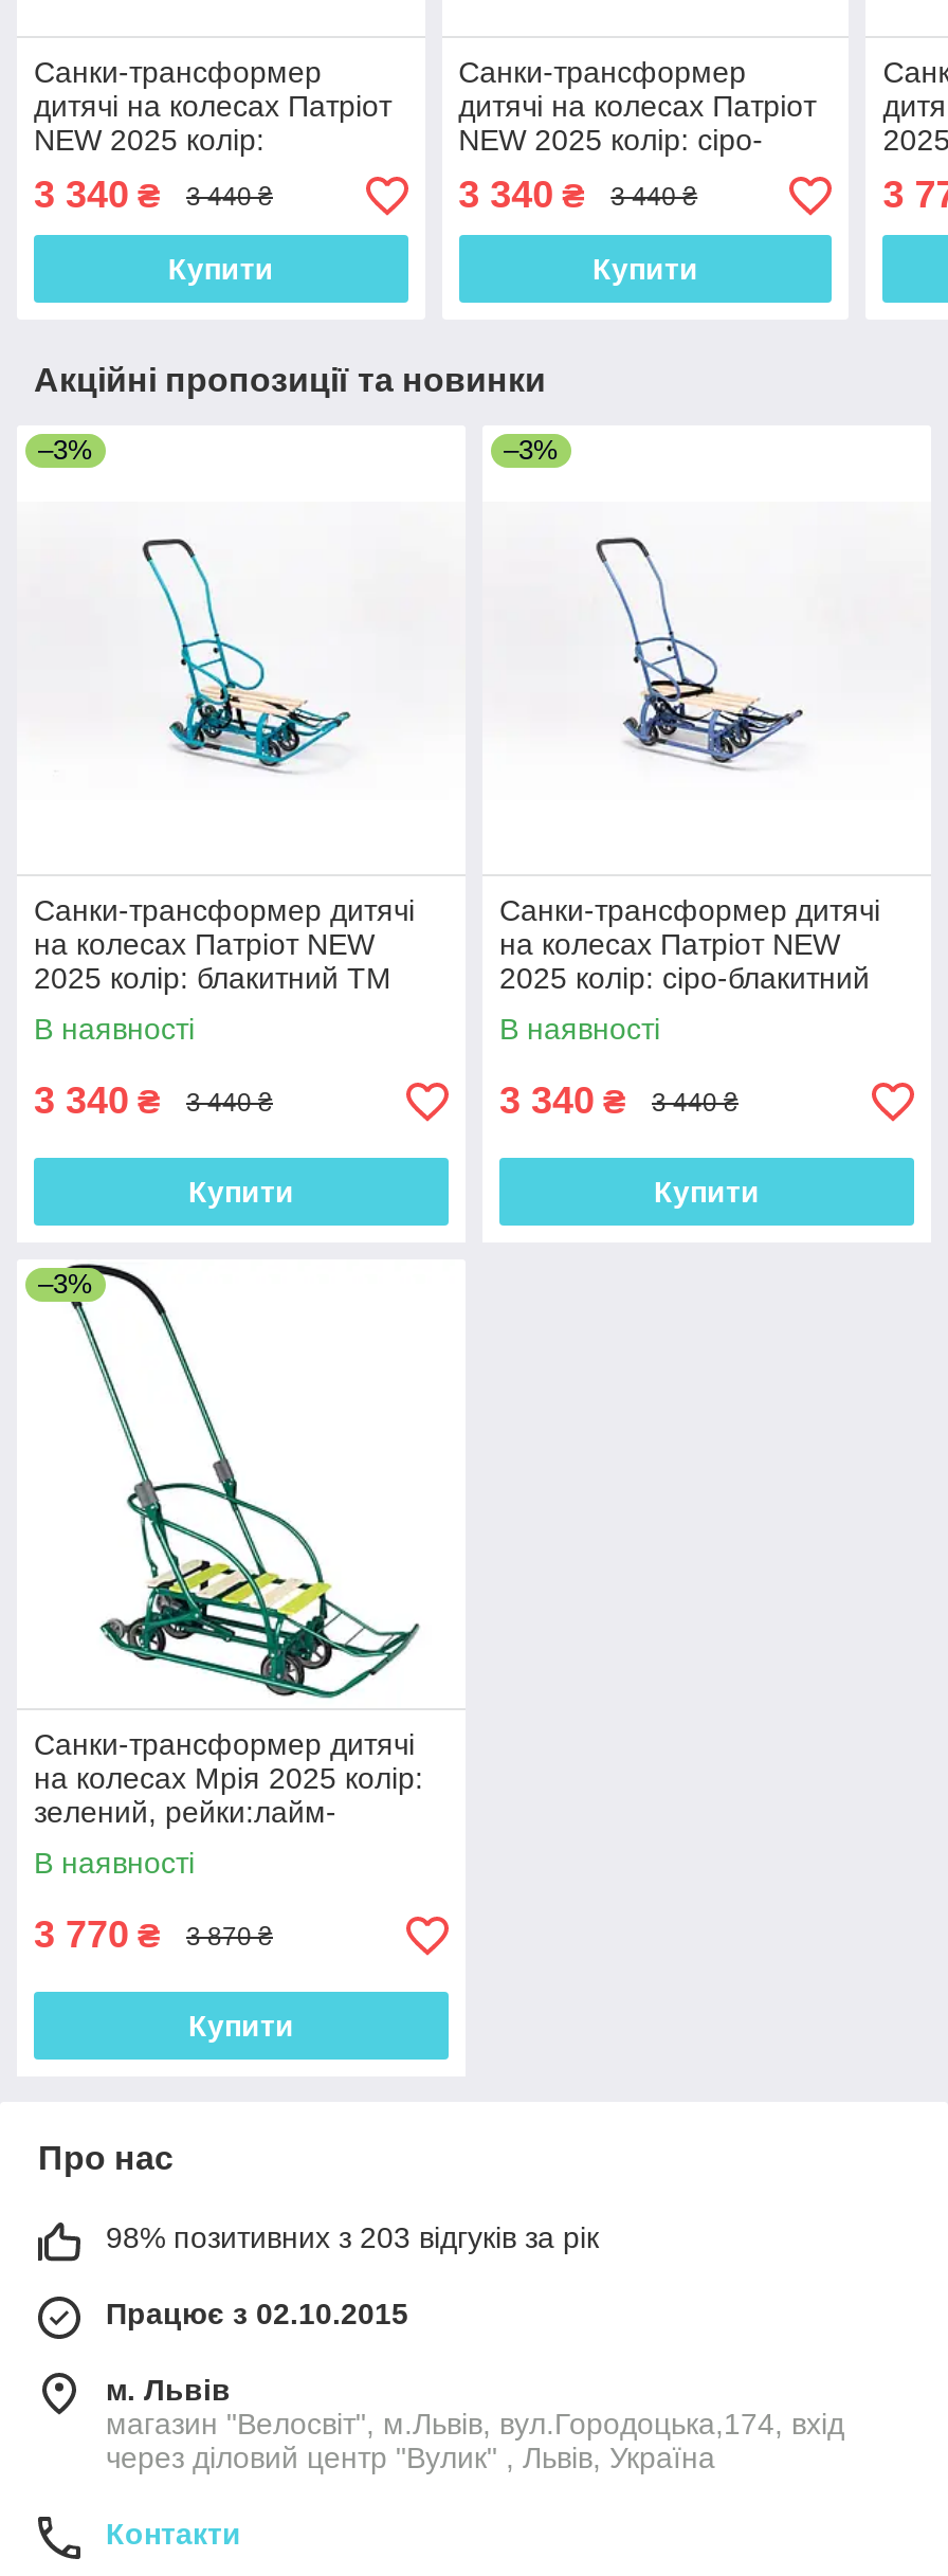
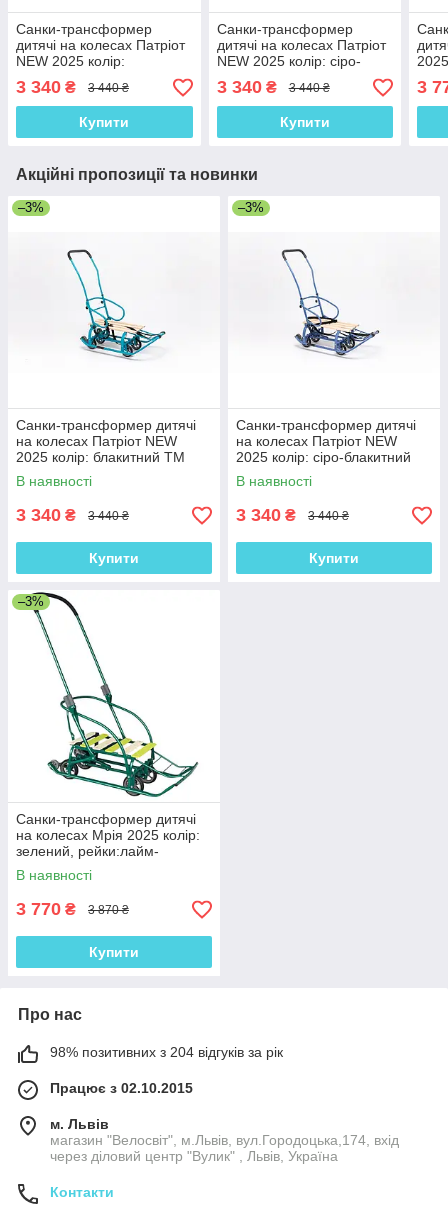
[106,2221,599,2255] 98% позитивних з 203 відгуків за рік -> [50,1044,283,1060] 98% позитивних з 204 відгуків за рік

